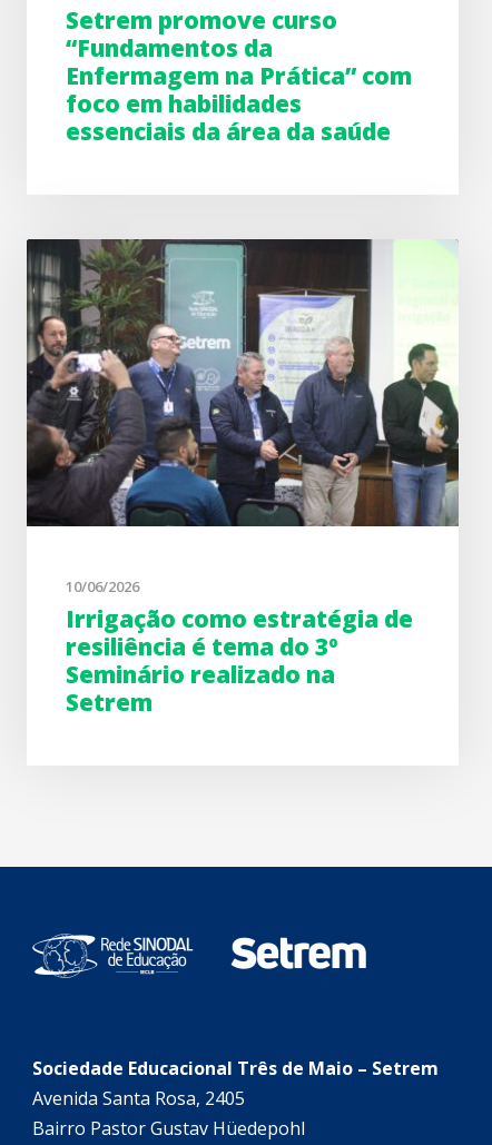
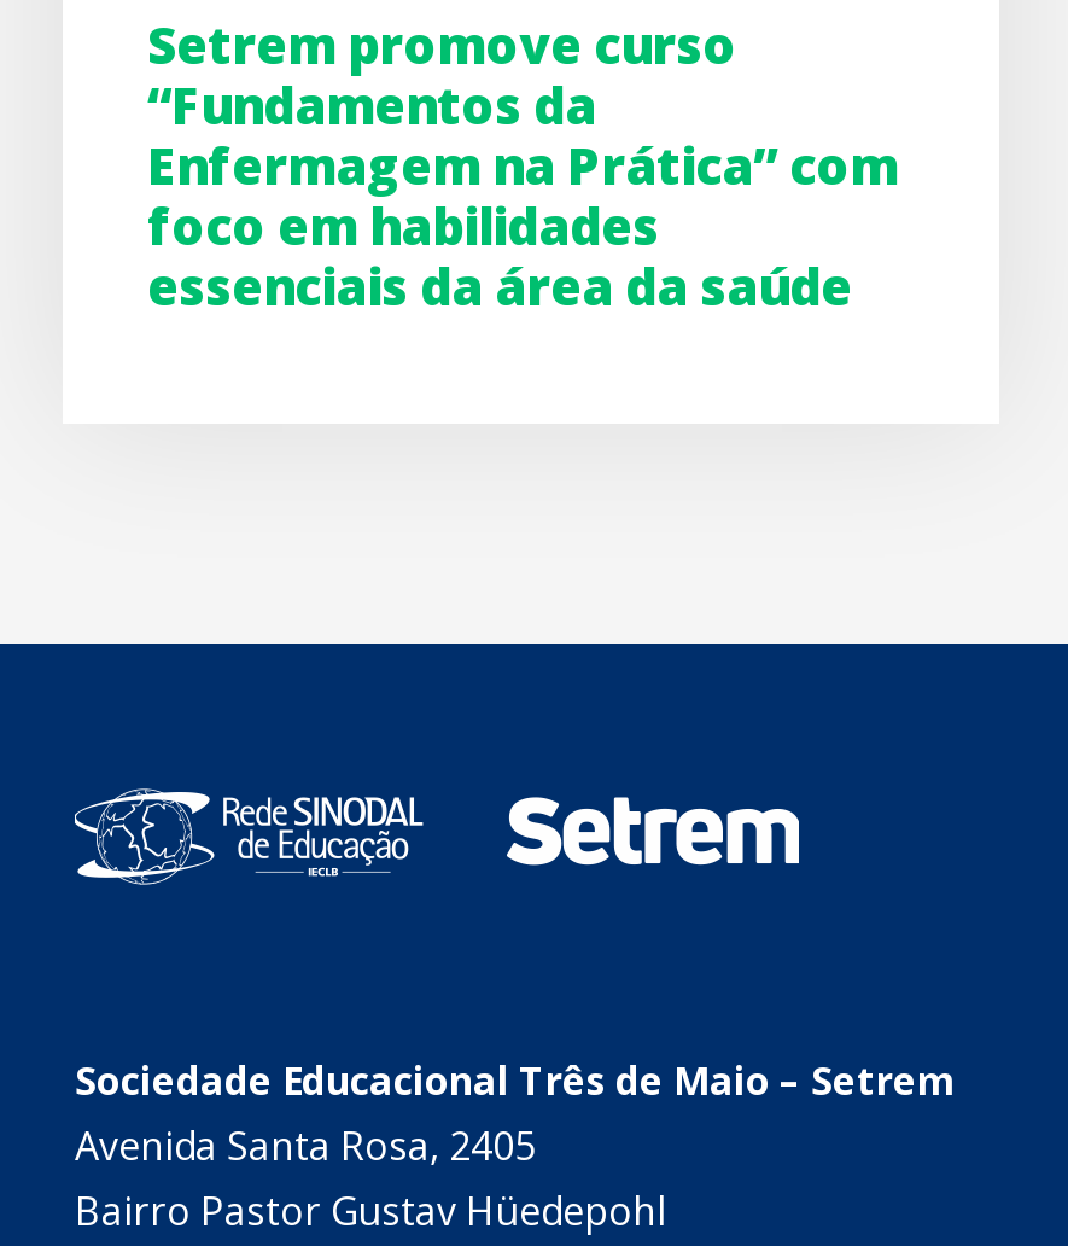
[26,238,460,527] [image] -> none
[66,577,413,718] 10/06/2026 | Irrigação como estratégia de | resiliência é tema do 3º | Seminário realizado na | Setrem -> none

